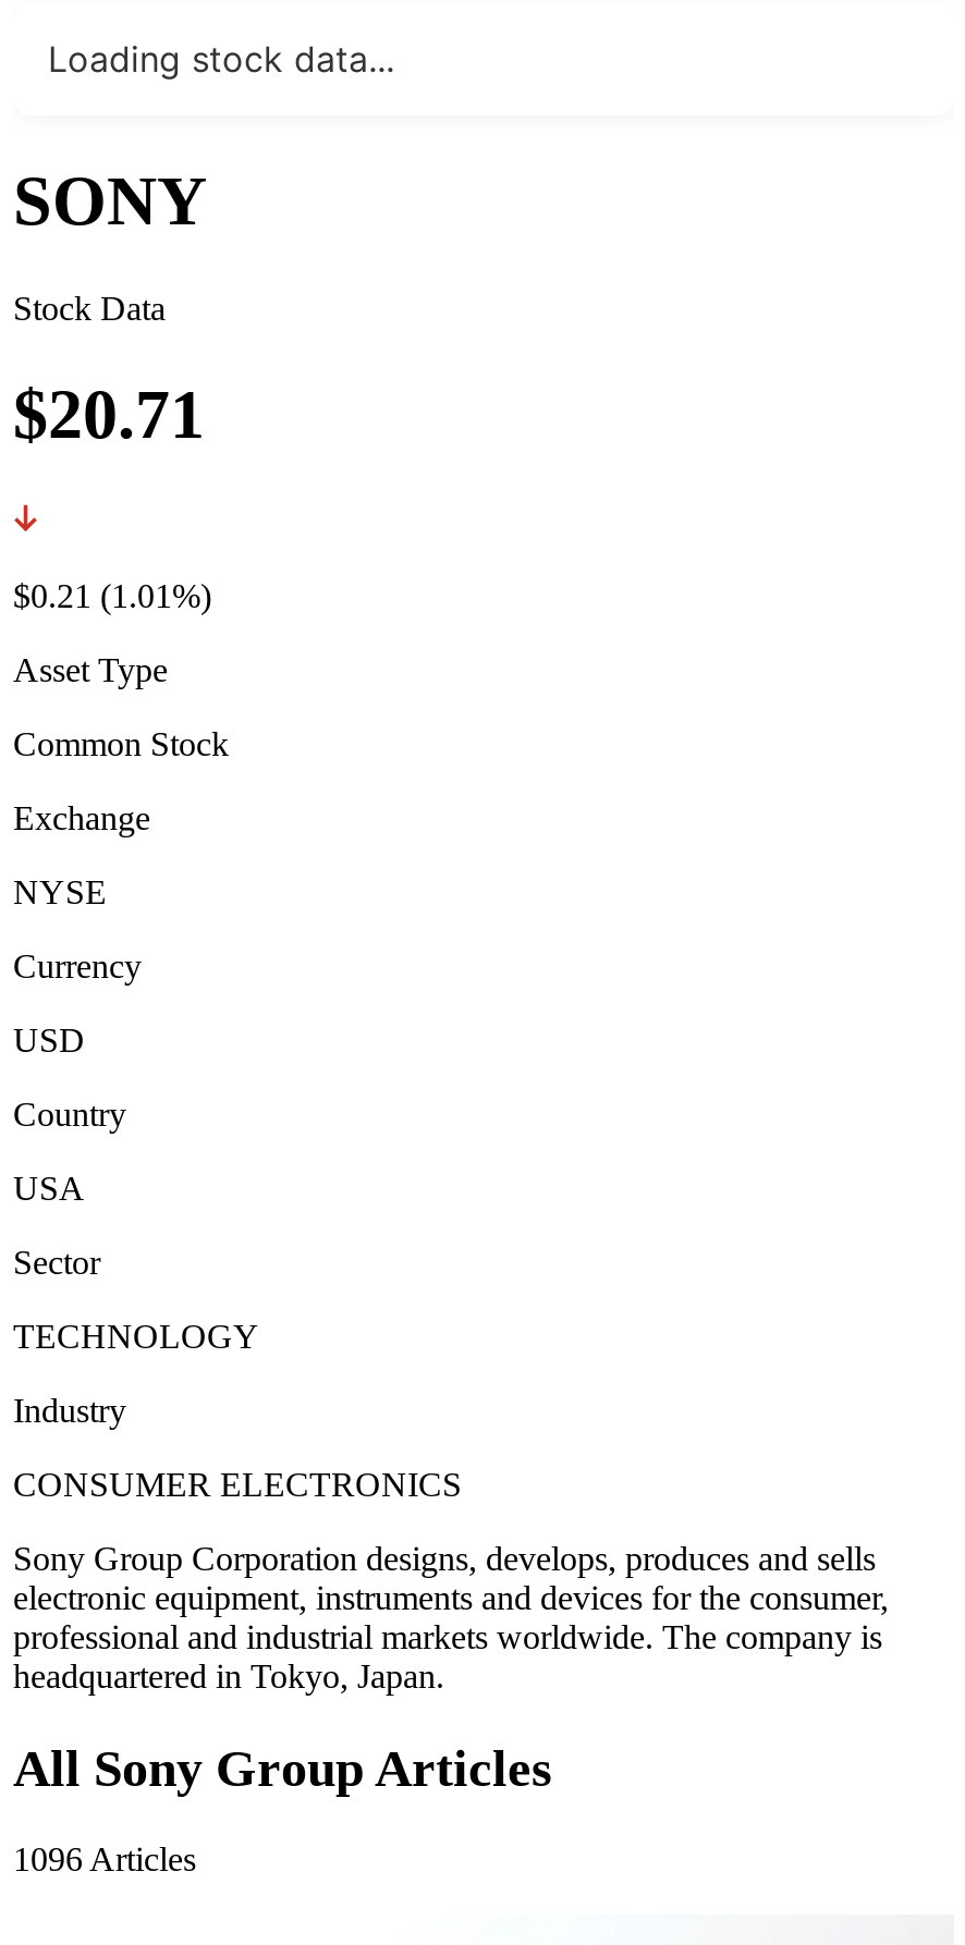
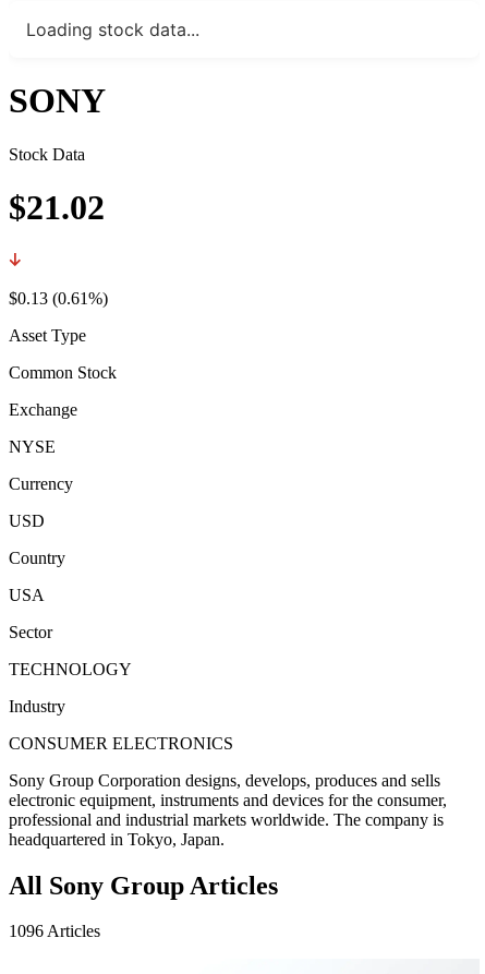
[13,375,205,453] $20.71 -> [9,188,105,227] $21.02
[13,576,211,613] $0.21 (1.01%) -> [9,289,108,307] $0.13 (0.61%)

